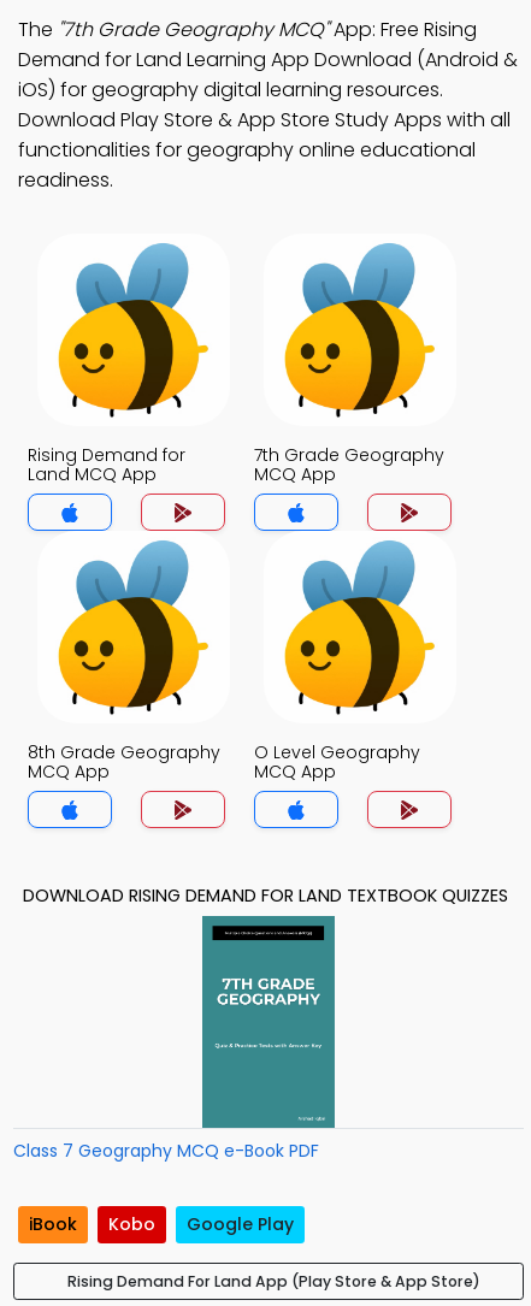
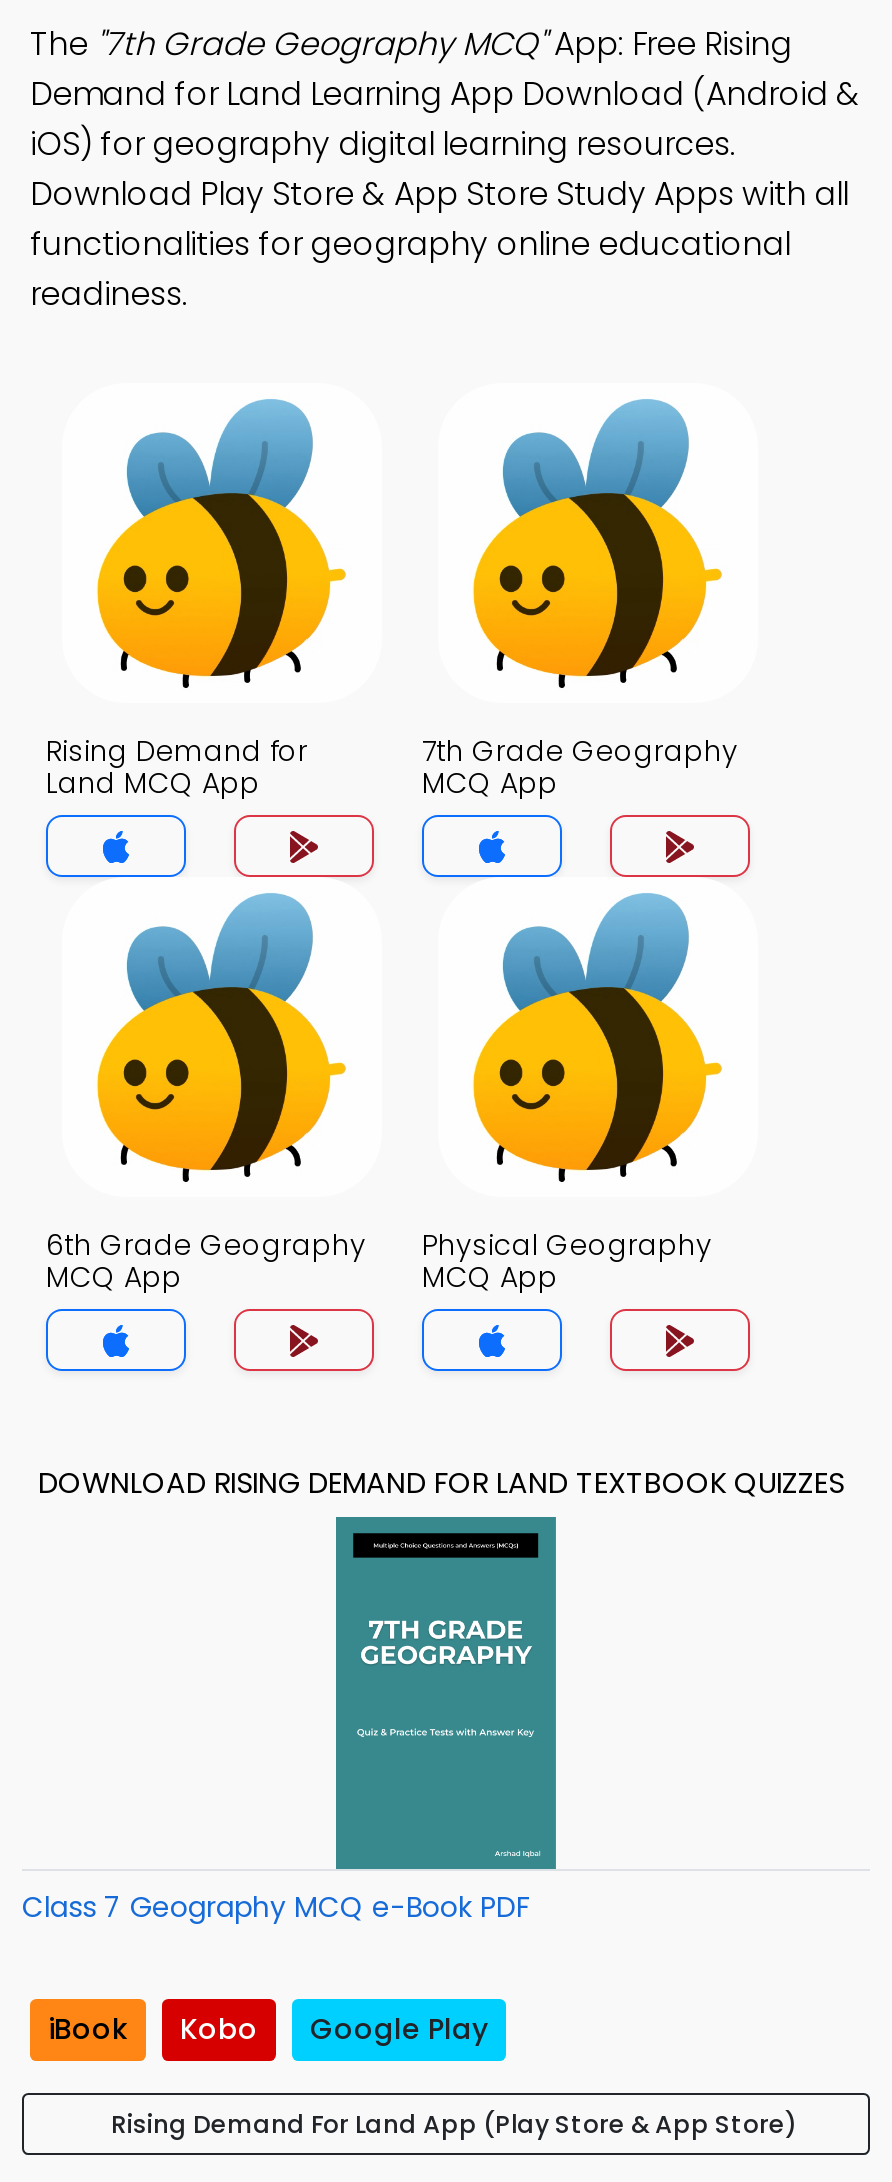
[28,740,220,764] 8th Grade Geography -> [46,1225,366,1265] 6th Grade Geography
[254,740,420,764] O Level Geography -> [422,1225,712,1265] Physical Geography

